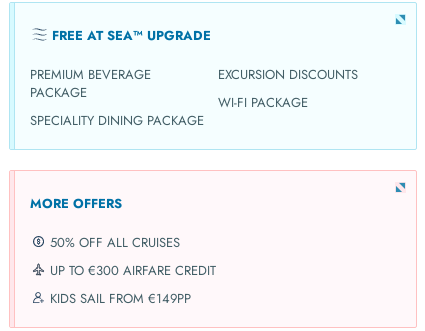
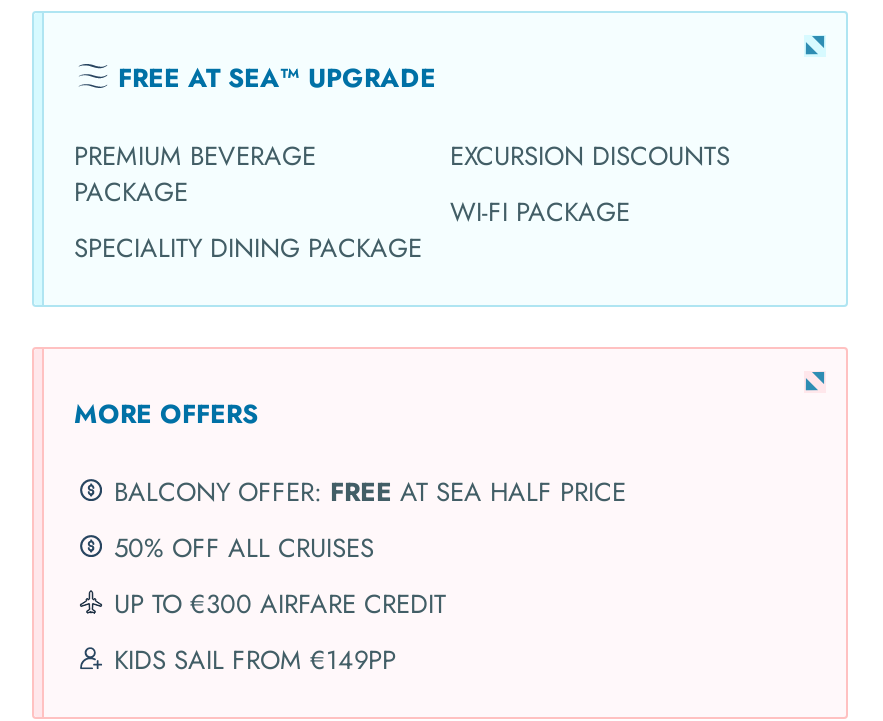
none -> [114,473,626,511] BALCONY OFFER: FREE AT SEA HALF PRICE

